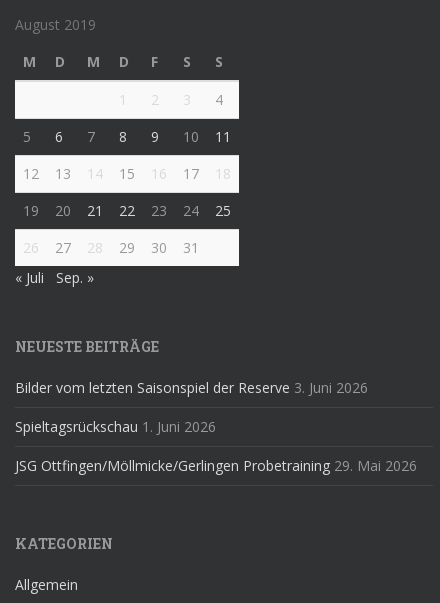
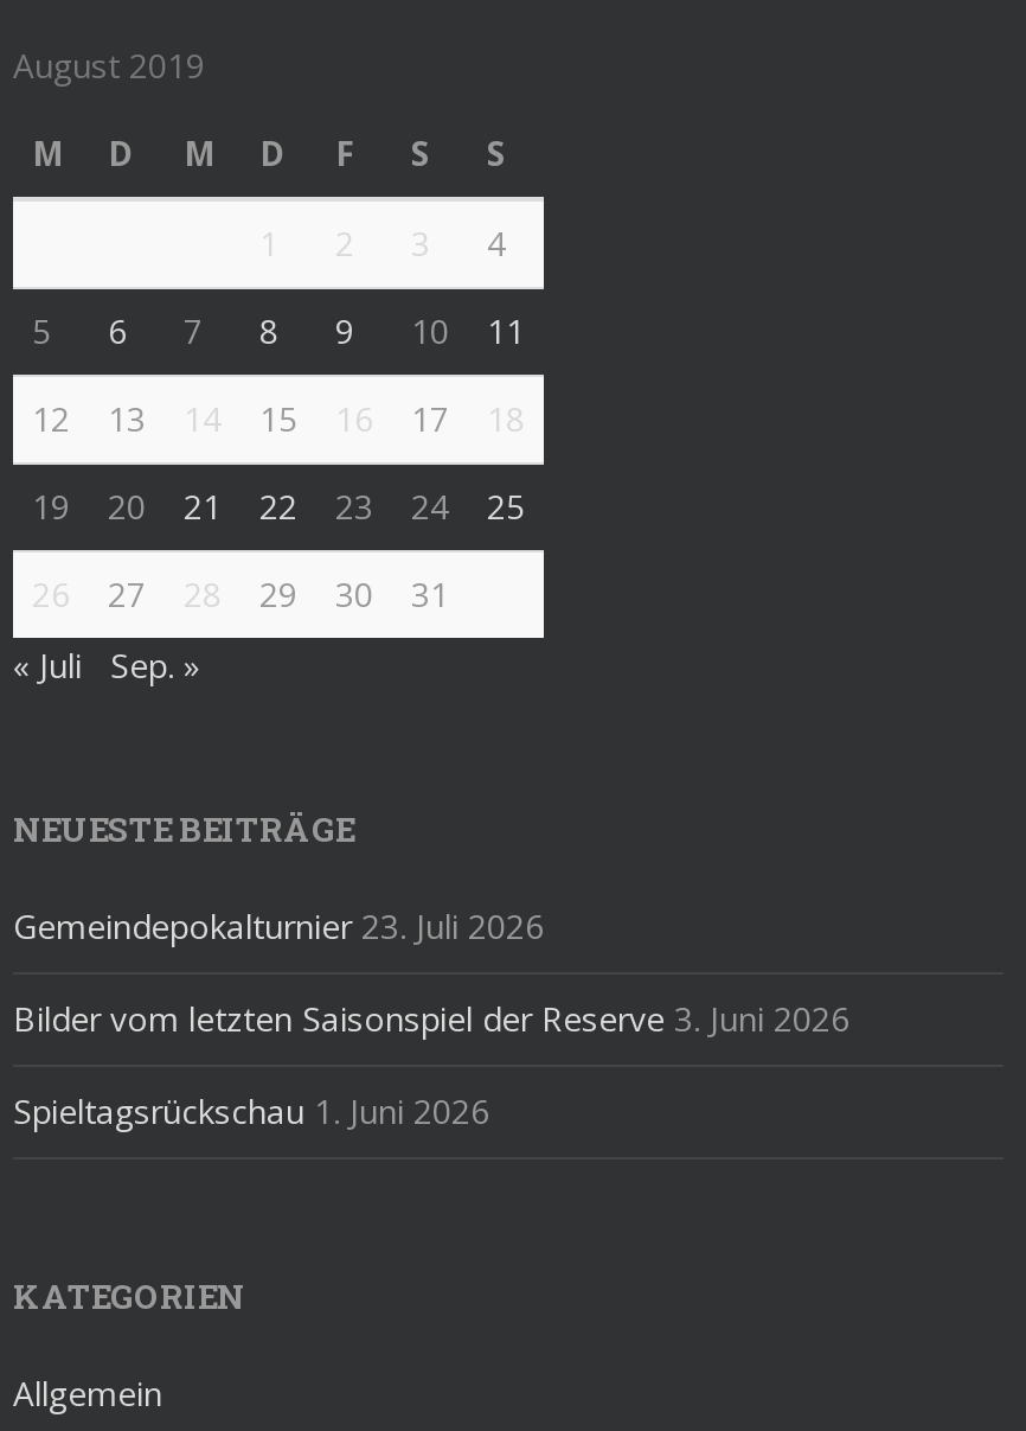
none -> [13,904,544,949] Gemeindepokalturnier 23. Juli 2026
moved [15,378,368,436] -> [13,996,849,1134]: Bilder vom letzten Saisonspiel der Reserve 3. Juni 2026 | Spieltagsrückschau 1. Juni 2026
[15,456,417,475] JSG Ottfingen/Möllmicke/Gerlingen Probetraining 29. Mai 2026 -> none

